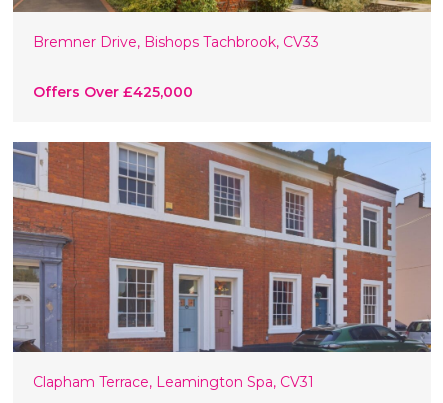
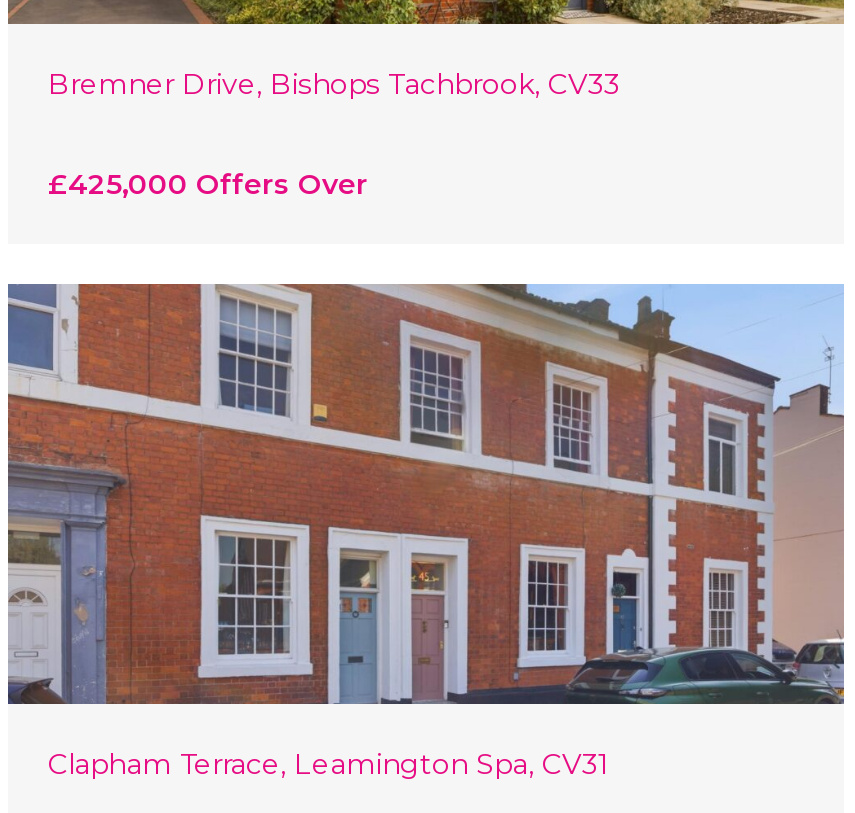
[33,83,193,101] Offers Over £425,000 -> [48,166,368,202] £425,000 Offers Over

